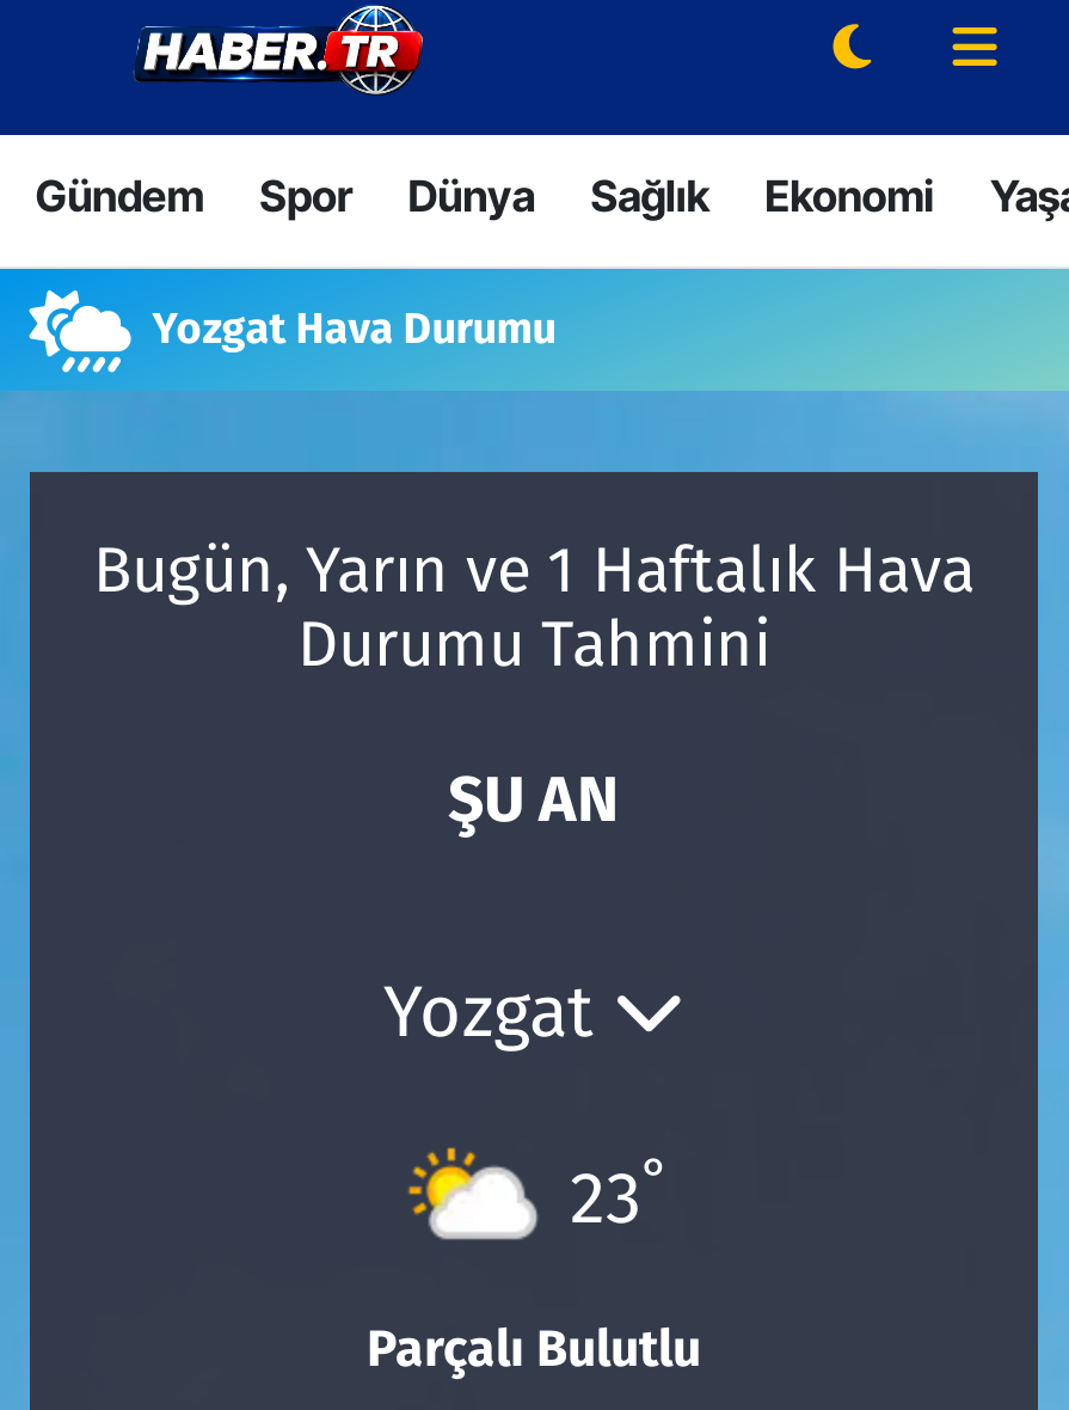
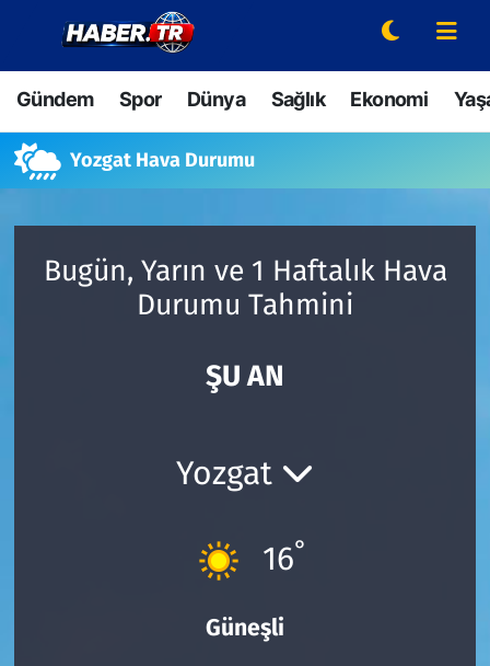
[407,1145,670,1244] [image] | 23° -> [188,534,307,582] [image] | 16°
[367,1318,701,1380] Parçalı Bulutlu -> [206,613,284,642] Güneşli

